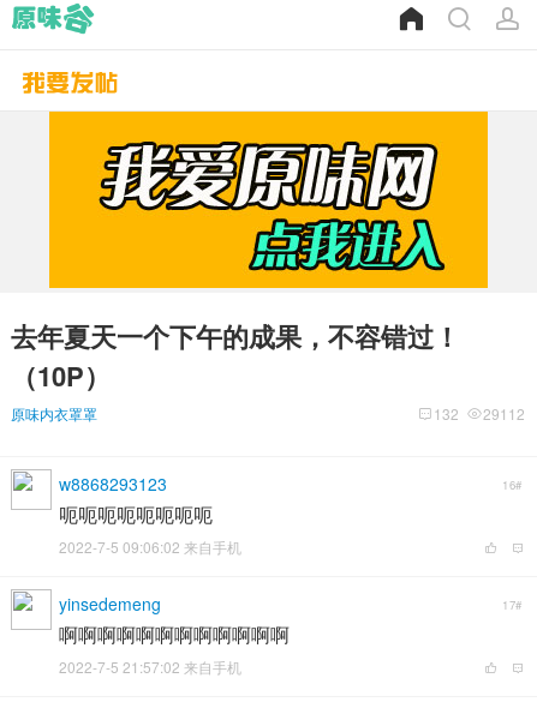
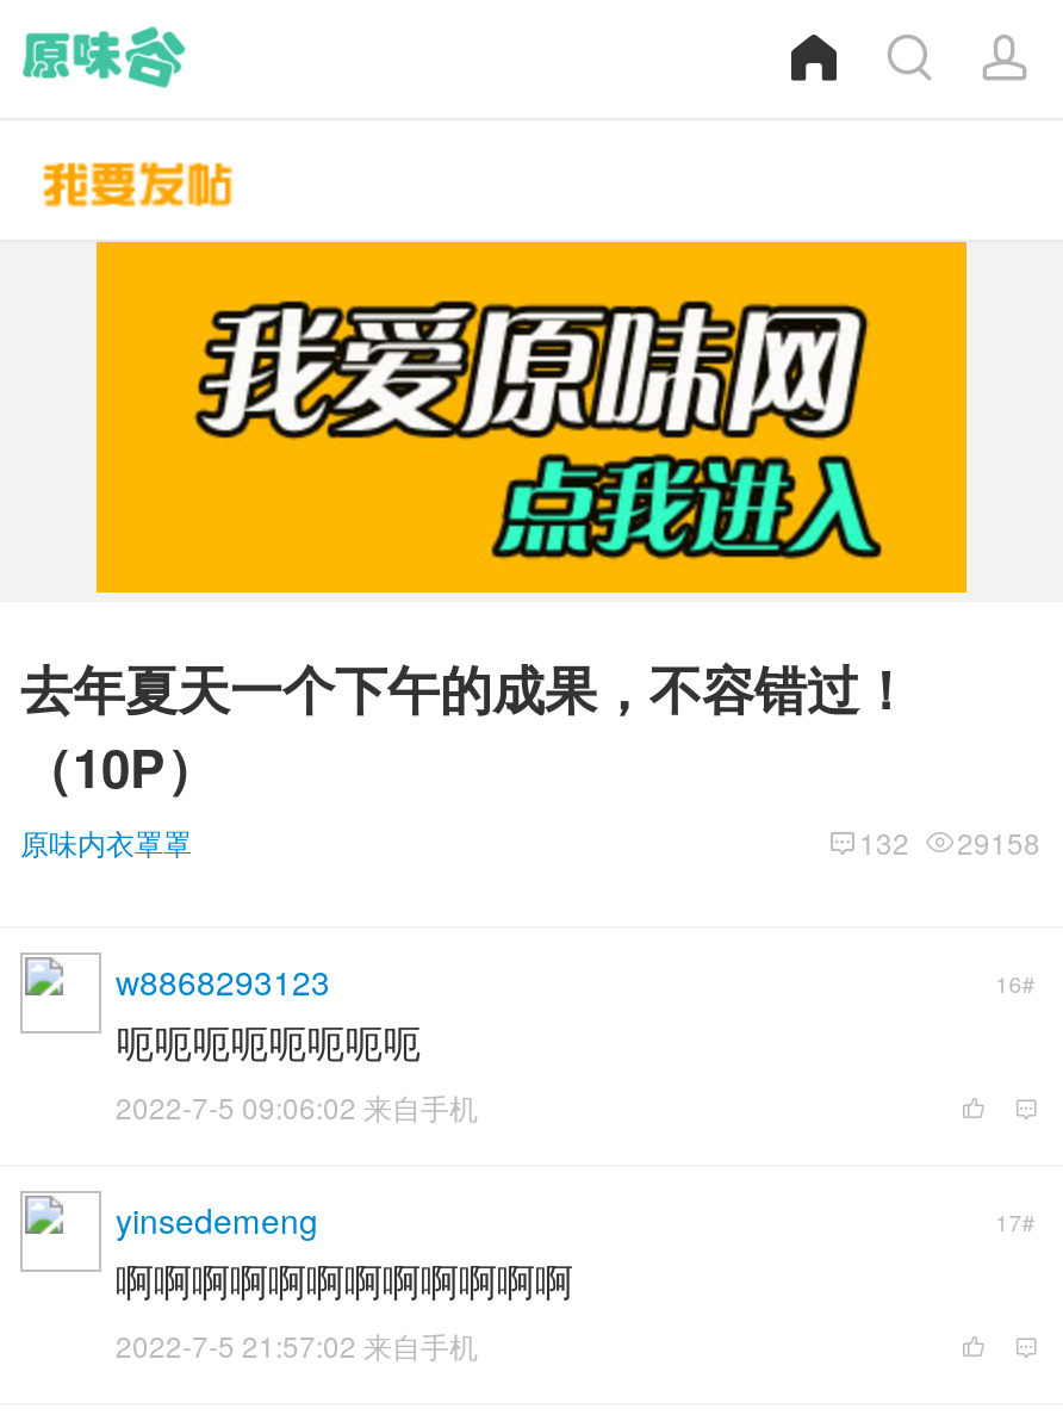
[483,403,525,424] 29112 -> [957,821,1040,862] 29158

